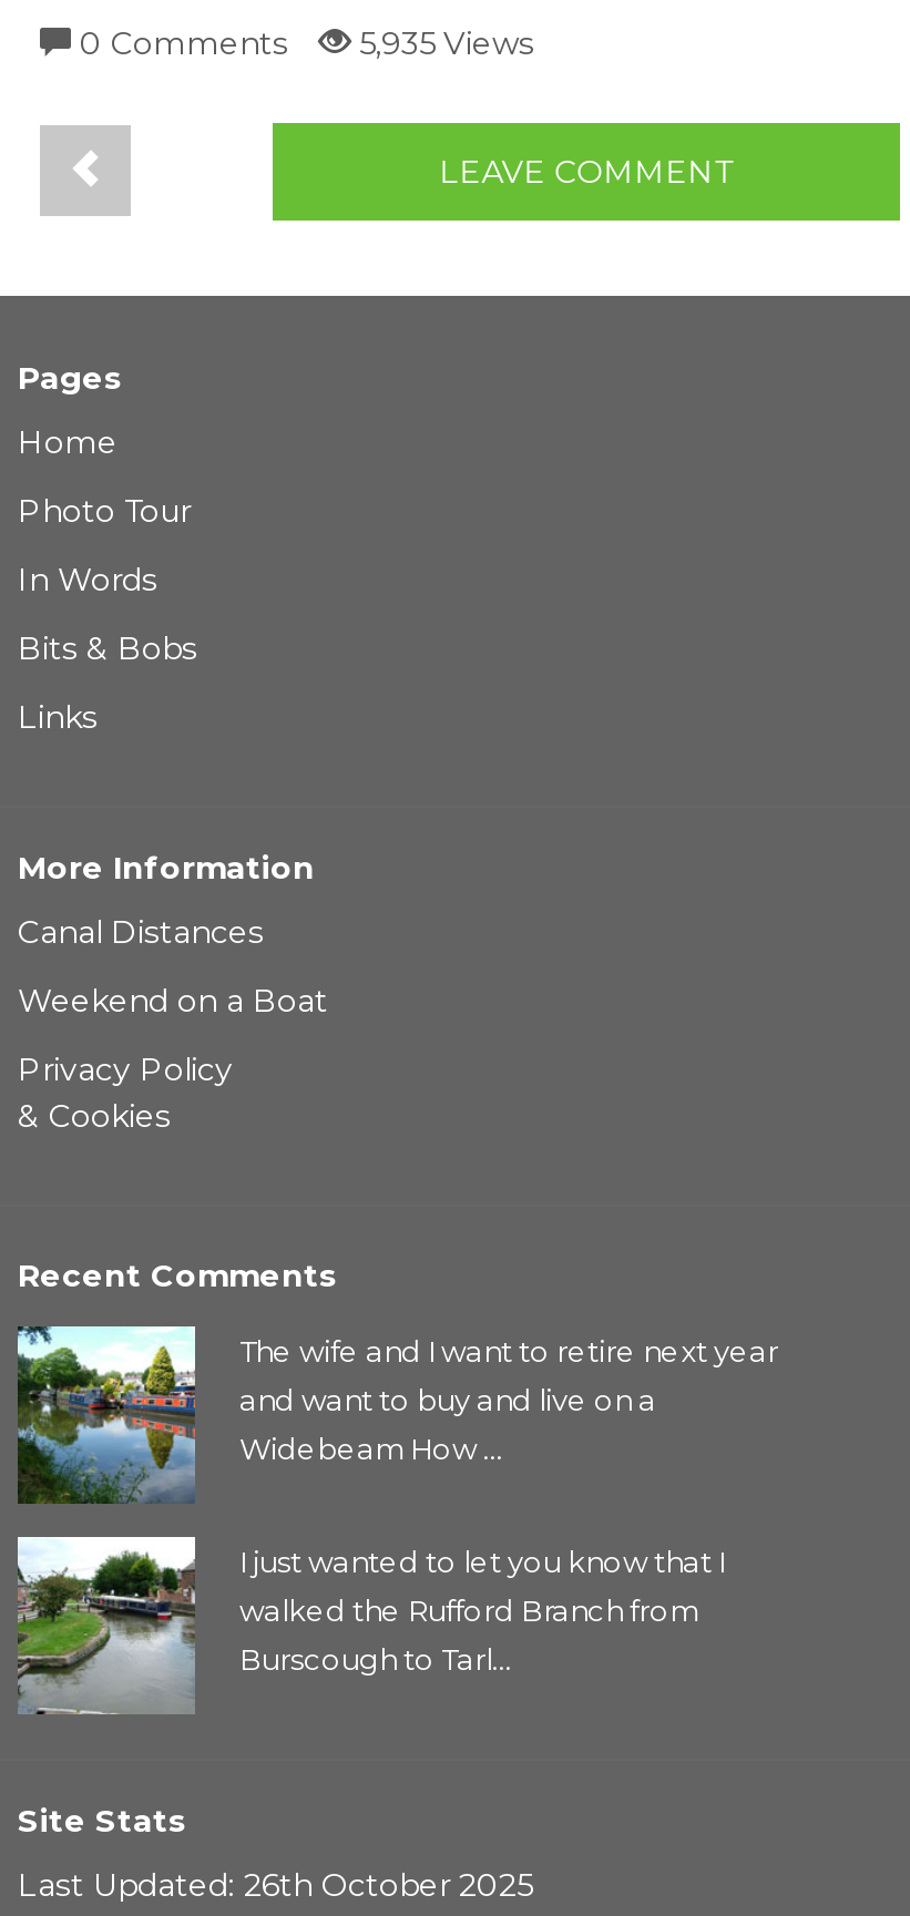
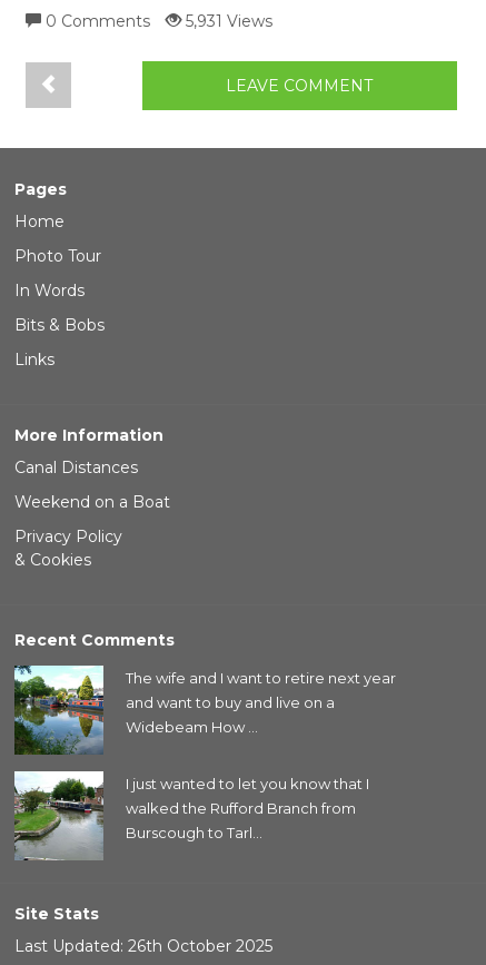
[350,23,534,63] 5,935 Views -> [181,11,272,31] 5,931 Views

